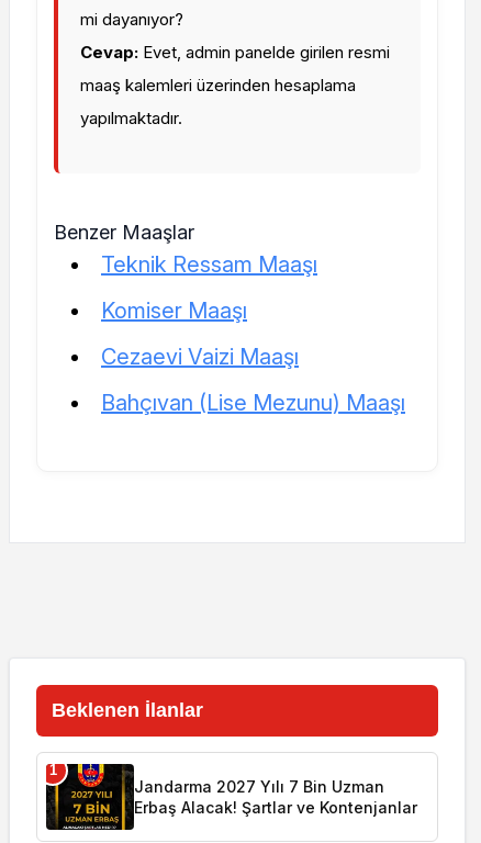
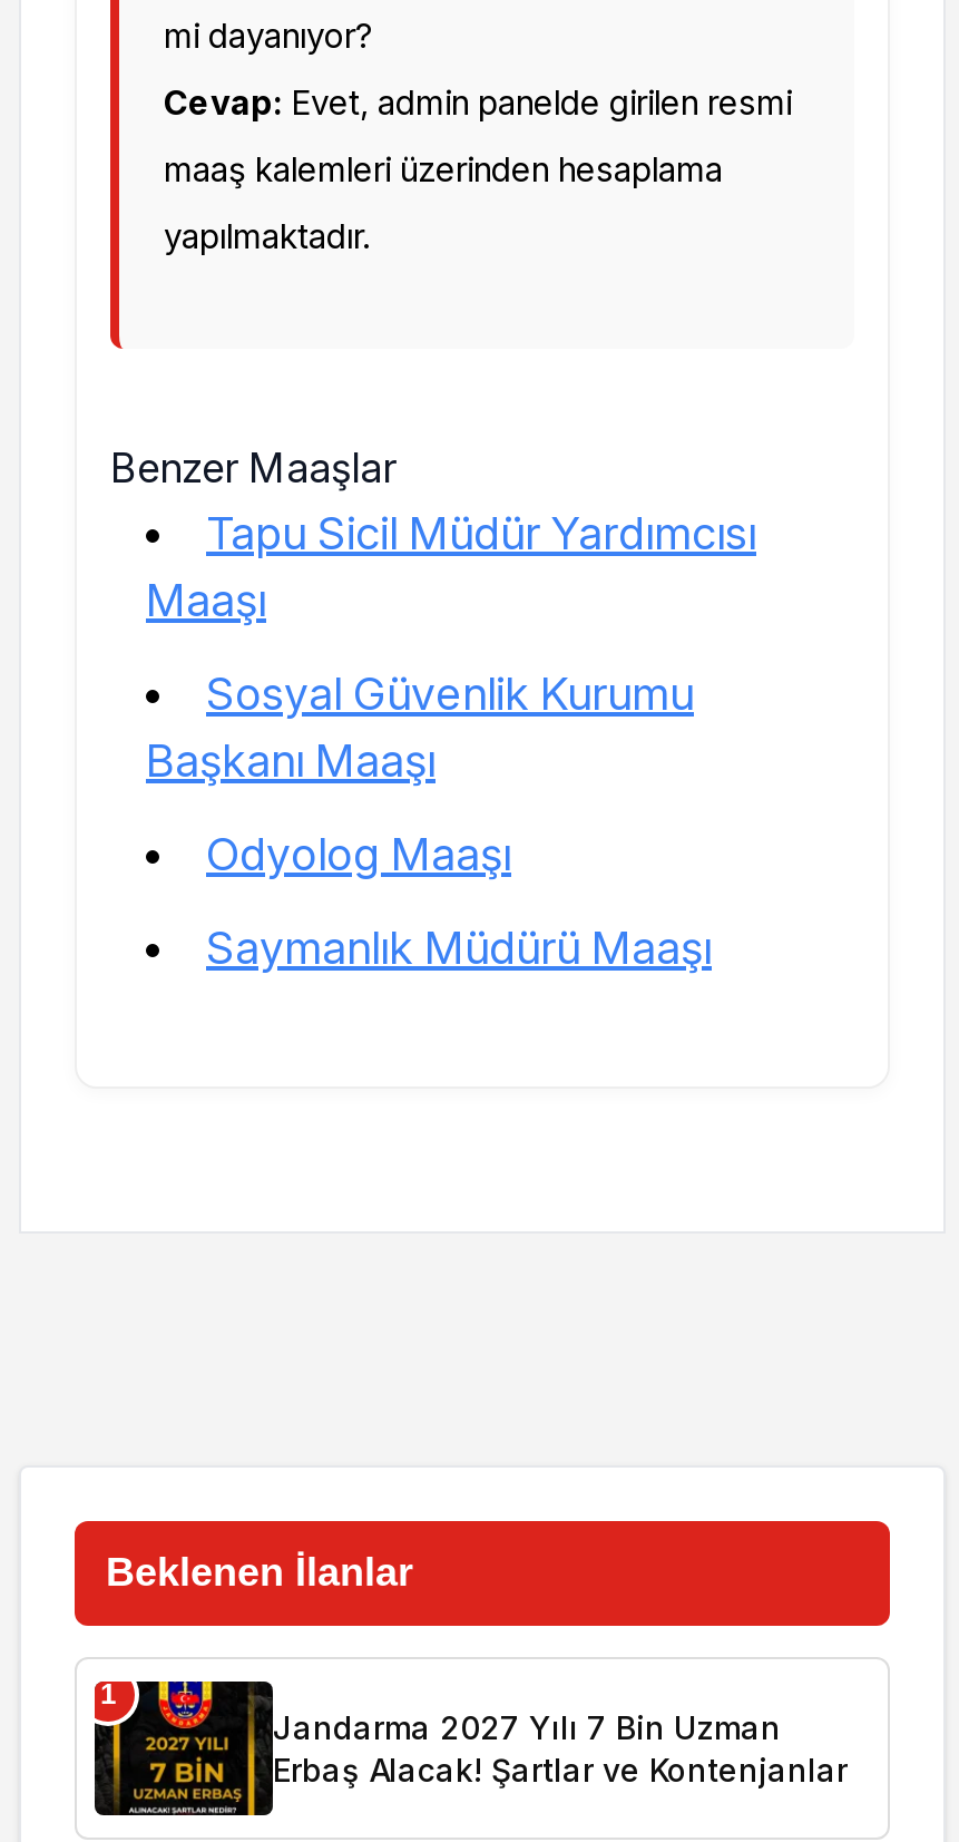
[101,251,317,278] Teknik Ressam Maaşı -> [146,507,756,627] Tapu Sicil Müdür Yardımcısı | Maaşı
[101,297,247,324] Komiser Maaşı -> [146,667,694,788] Sosyal Güvenlik Kurumu | Başkanı Maaşı
[101,344,299,370] Cezaevi Vaizi Maaşı -> [206,828,511,881] Odyolog Maaşı
[101,390,405,416] Bahçıvan (Lise Mezunu) Maaşı -> [206,922,712,975] Saymanlık Müdürü Maaşı

